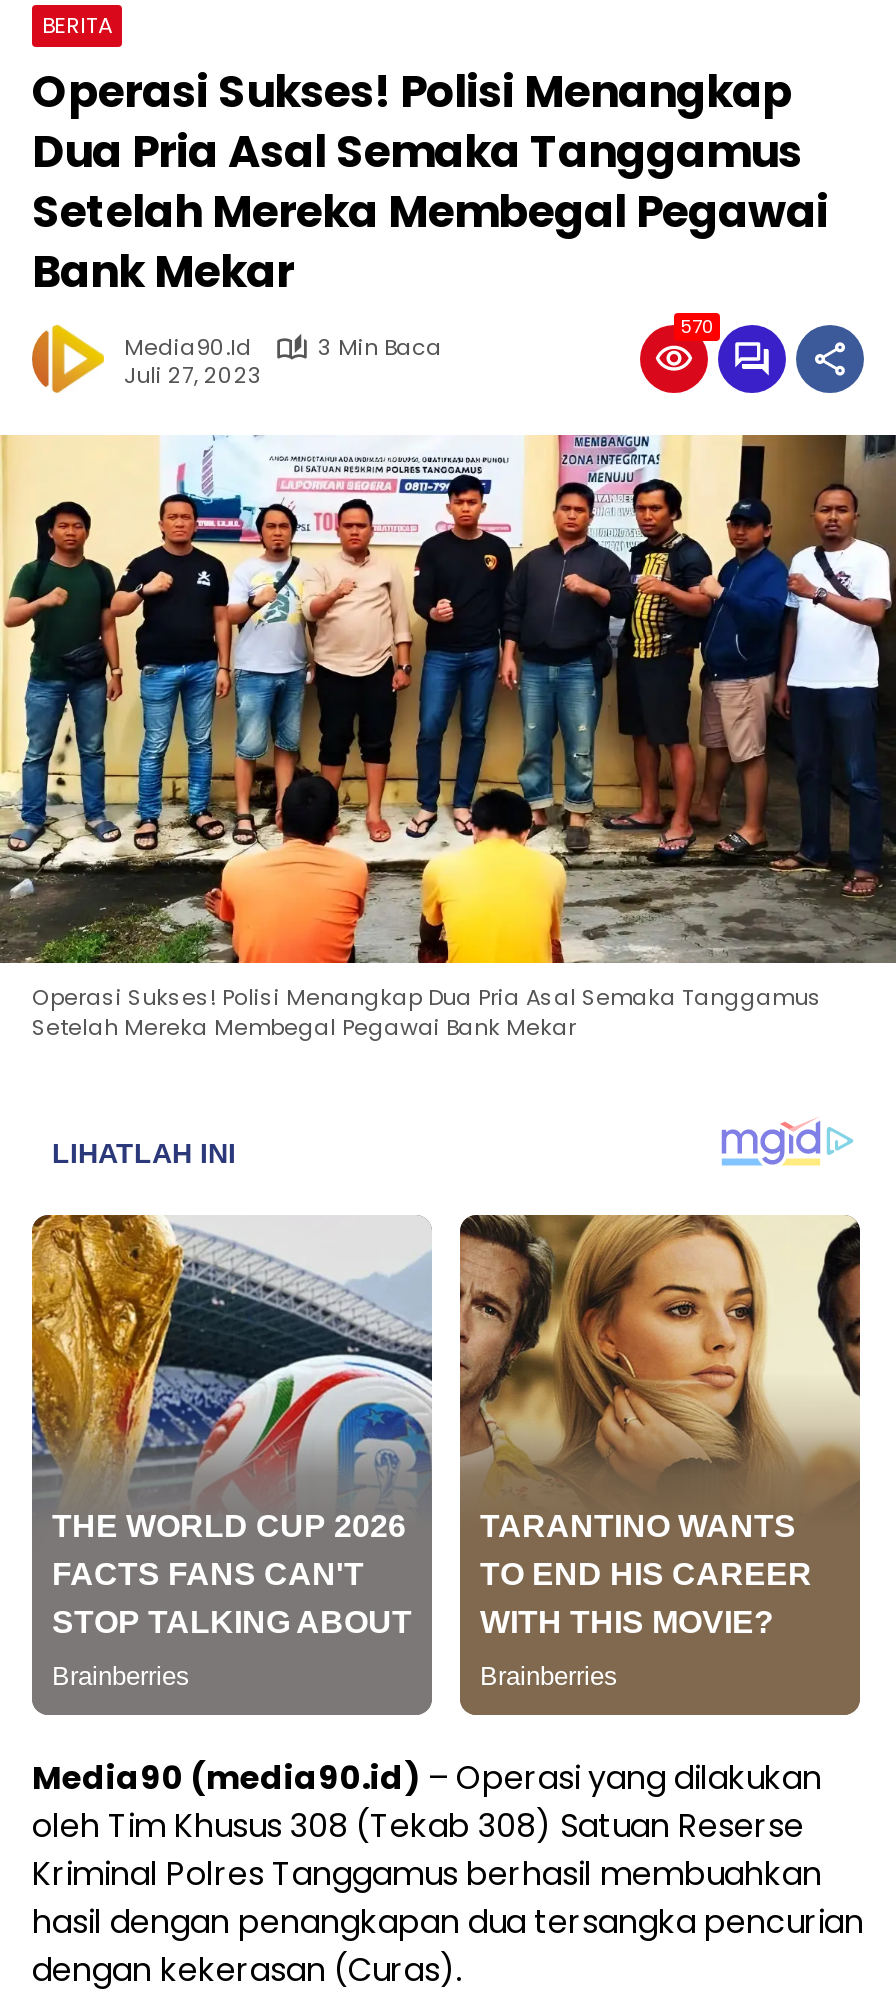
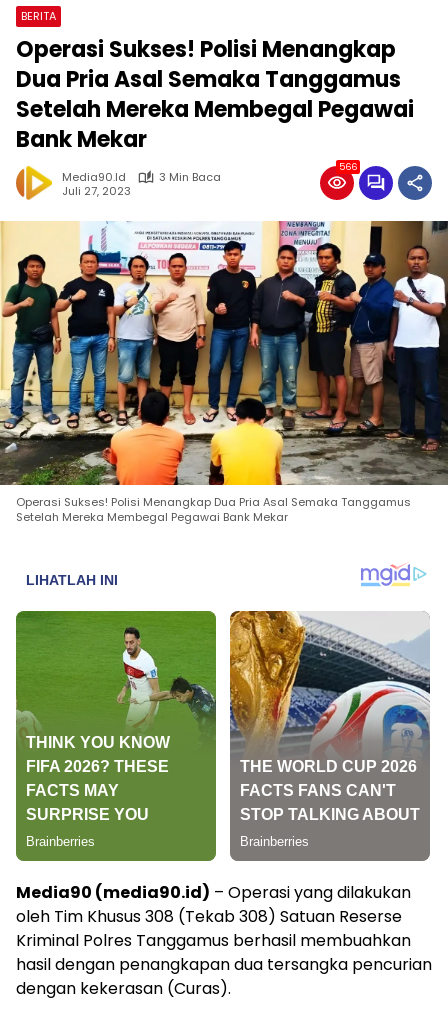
[680,315,714,339] 570 -> [339,161,357,173] 566
[30,1213,434,1715] [image] -> [15,610,217,861] [image]
[458,1213,862,1713] [image] -> [229,610,430,860] [image]

